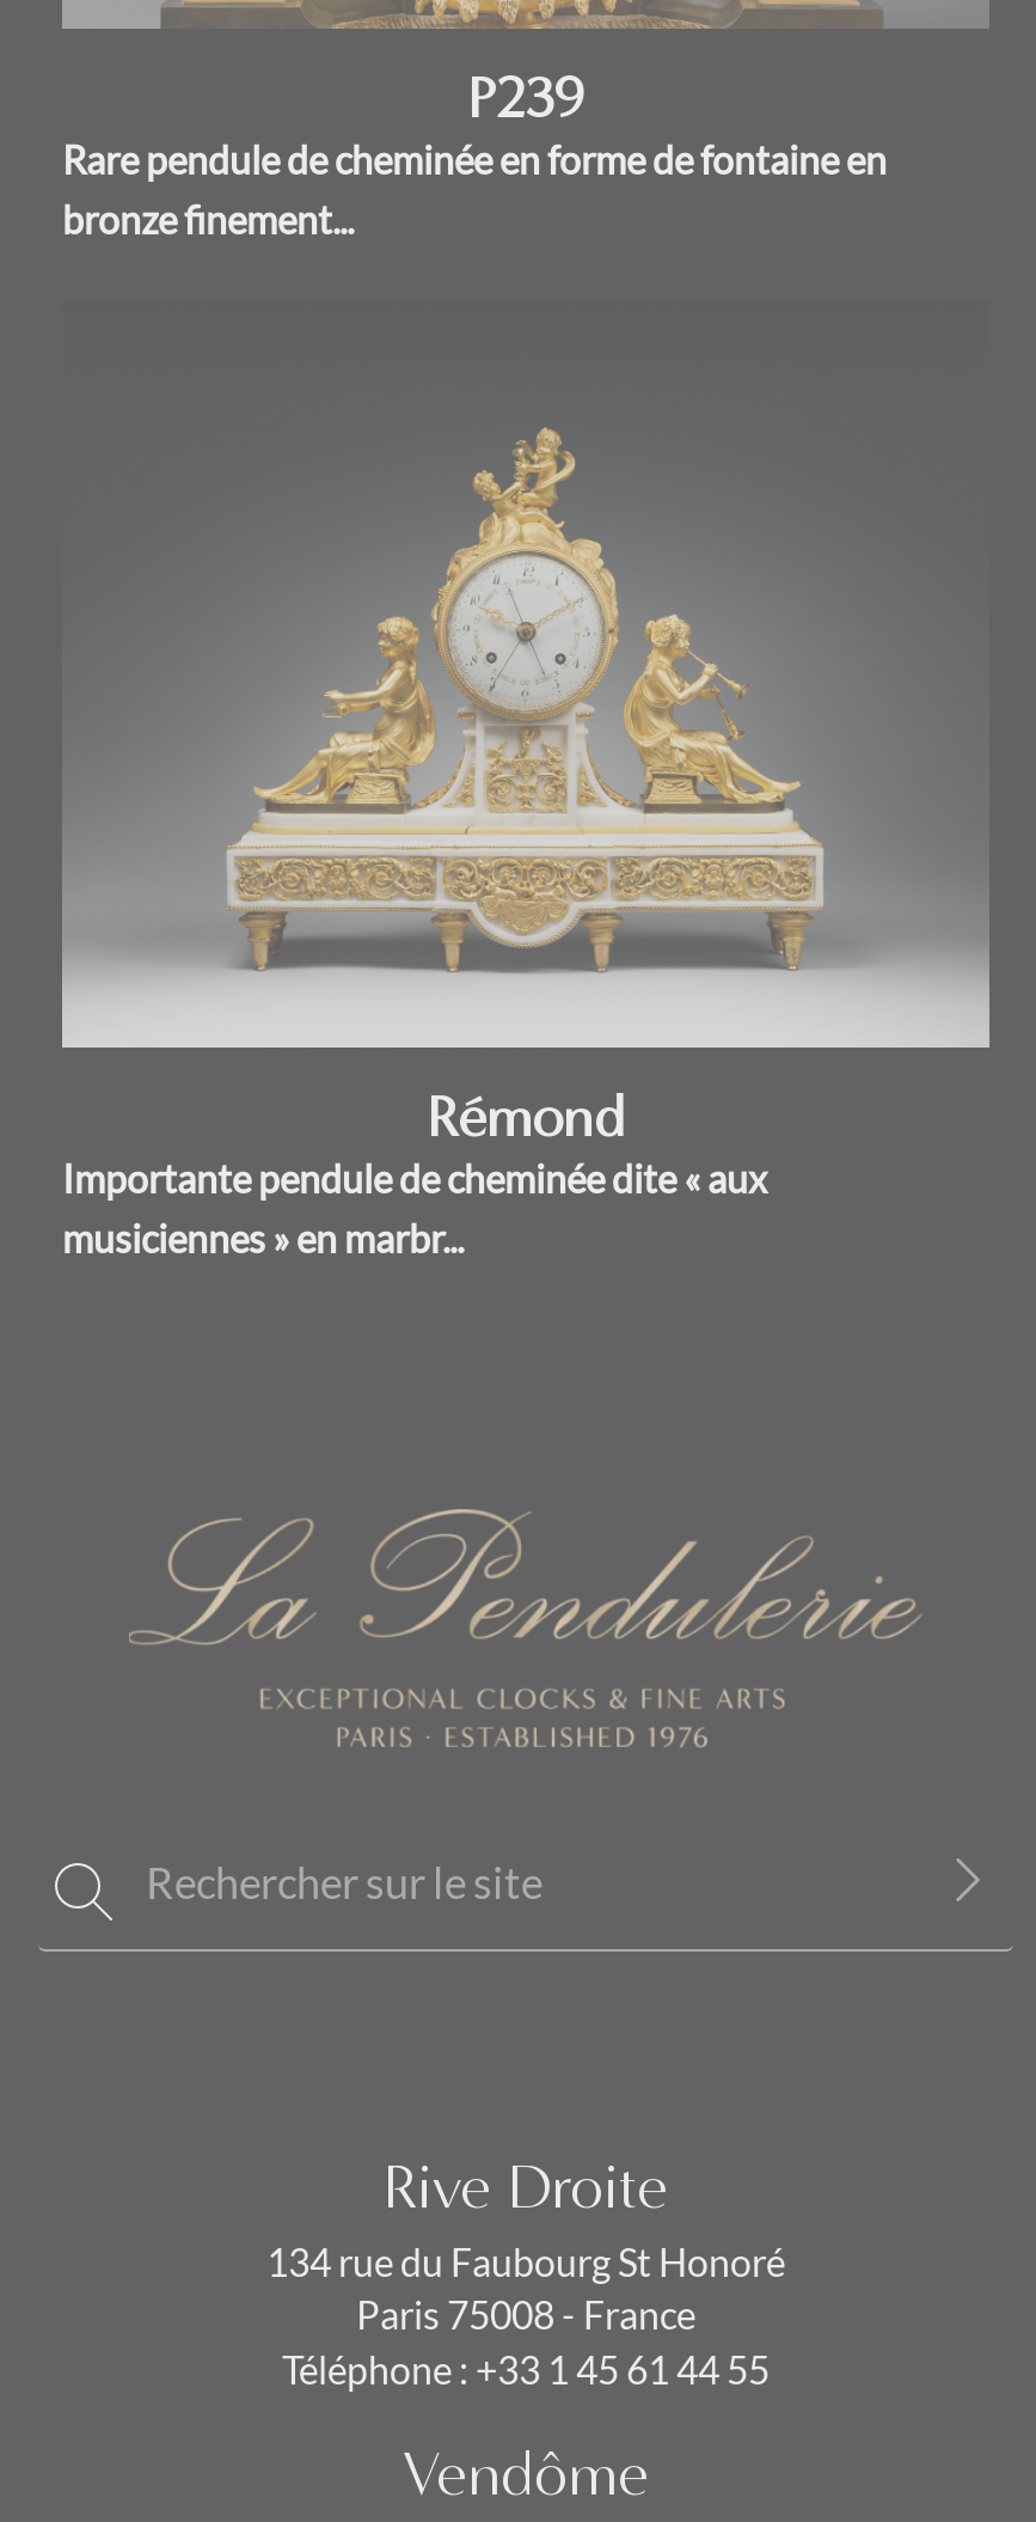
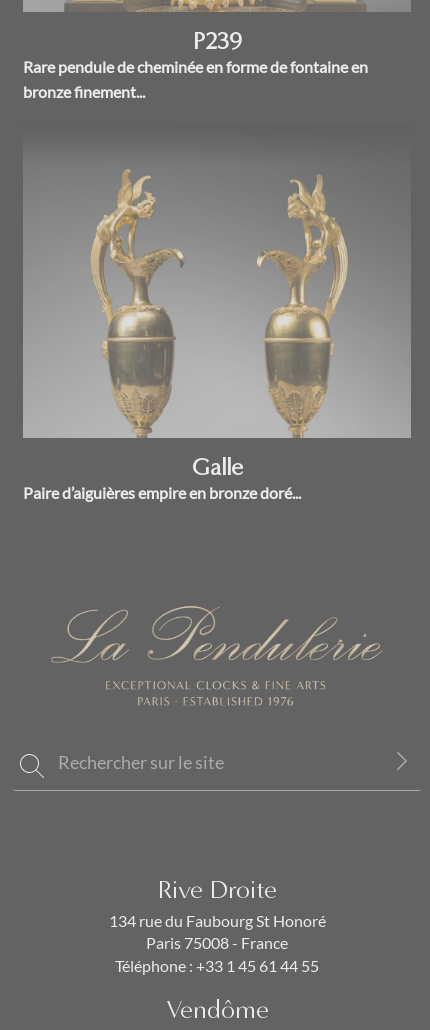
[62,426,987,1262] [image] | Rémond | Importante pendule de cheminée dite « aux | musiciennes » en marbr... -> [23,150,411,502] [image] | Galle | Paire d’aiguières empire en bronze doré...

